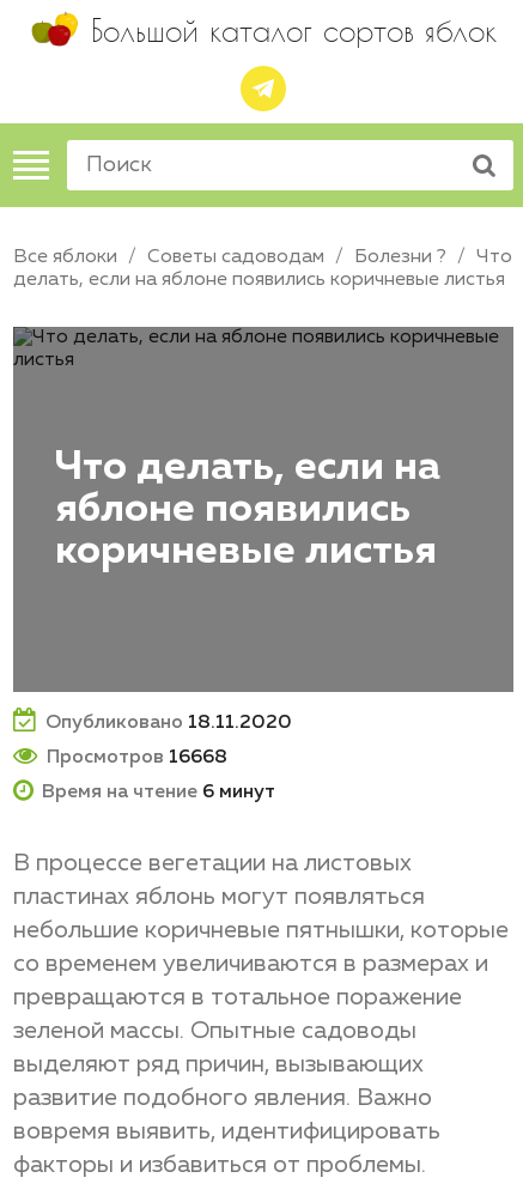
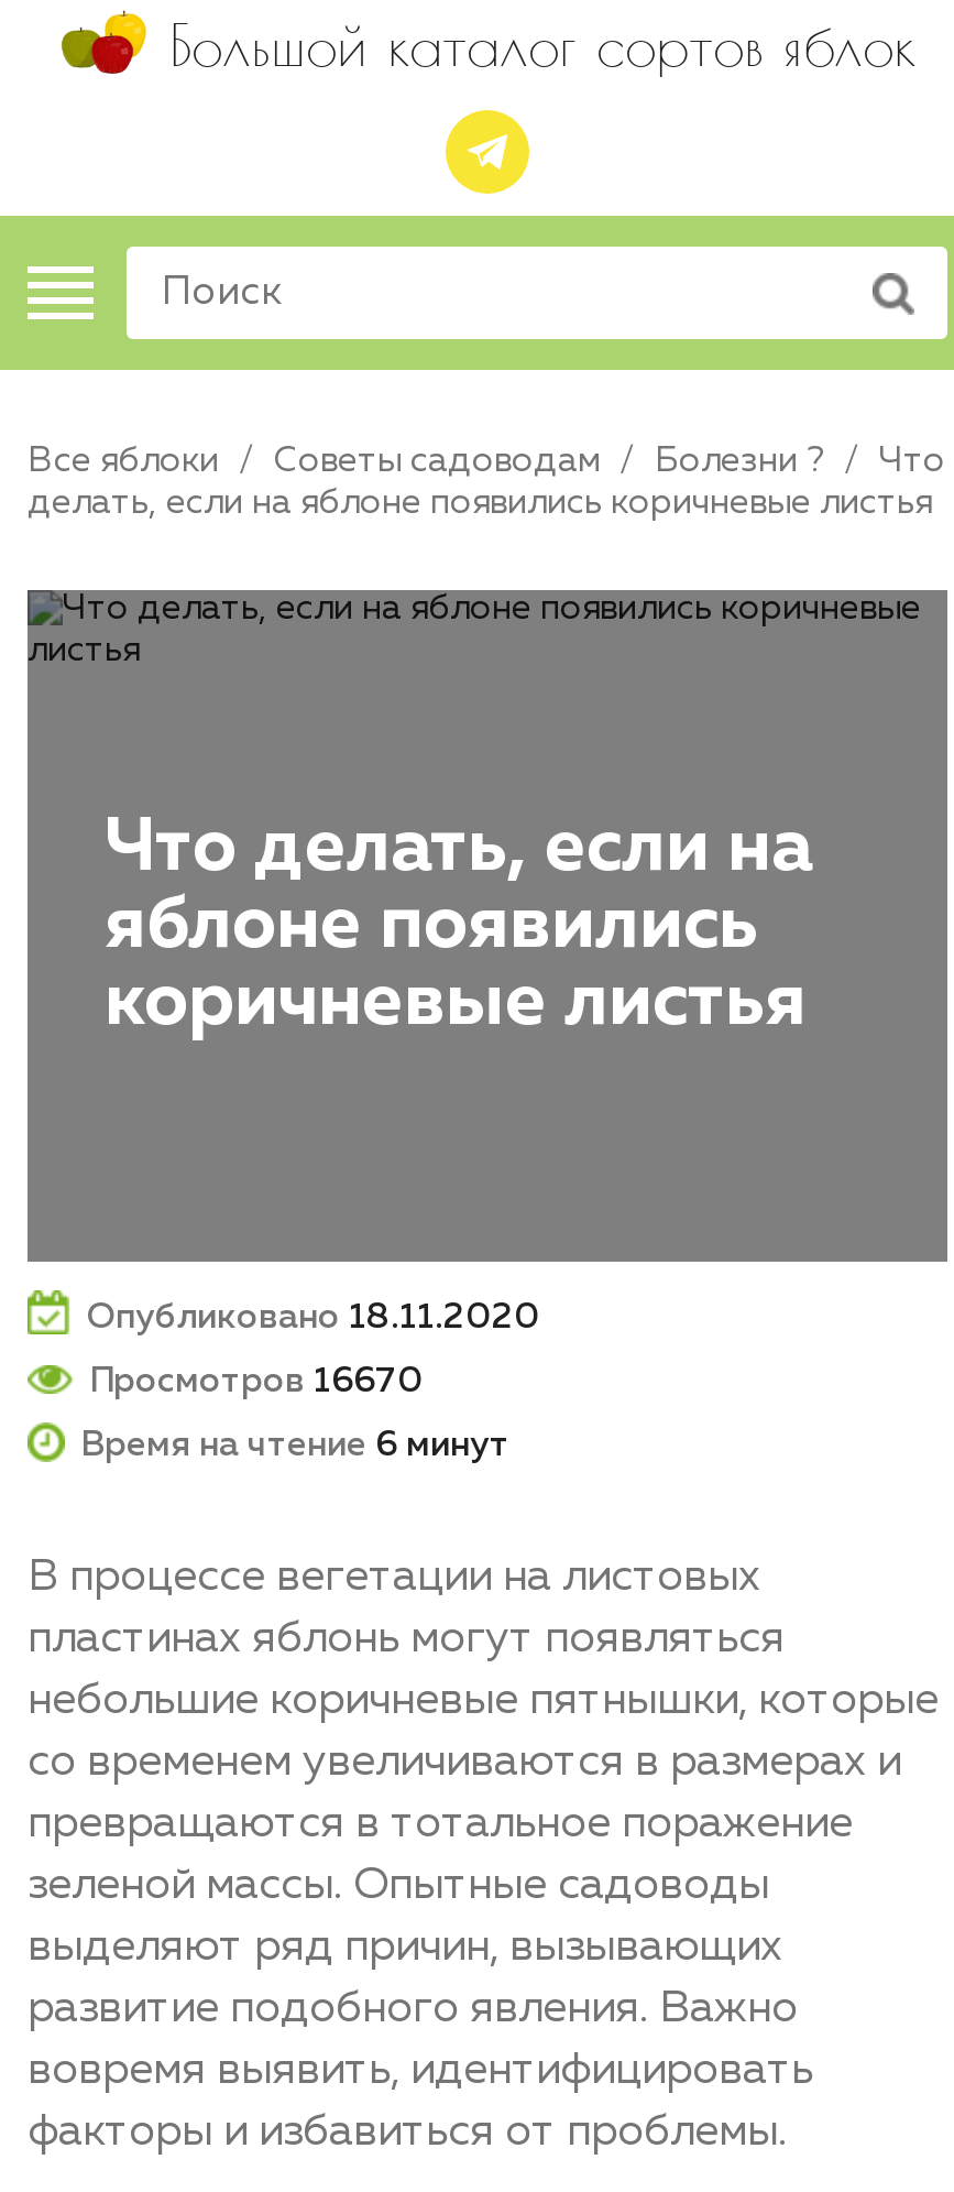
[47,748,227,767] Просмотров 16668 -> [89,1365,424,1400] Просмотров 16670

